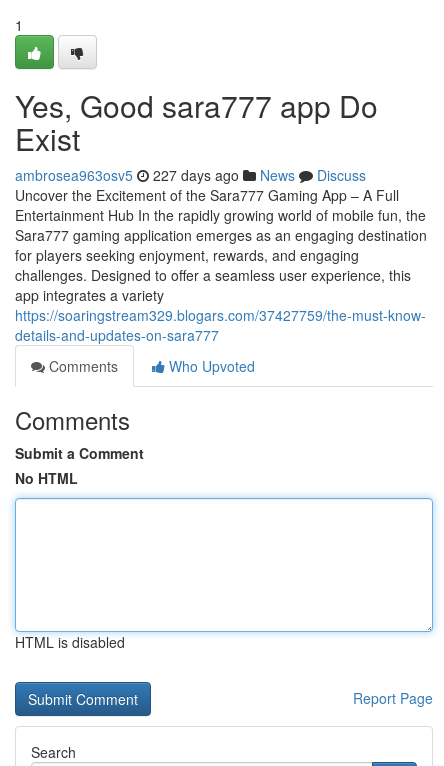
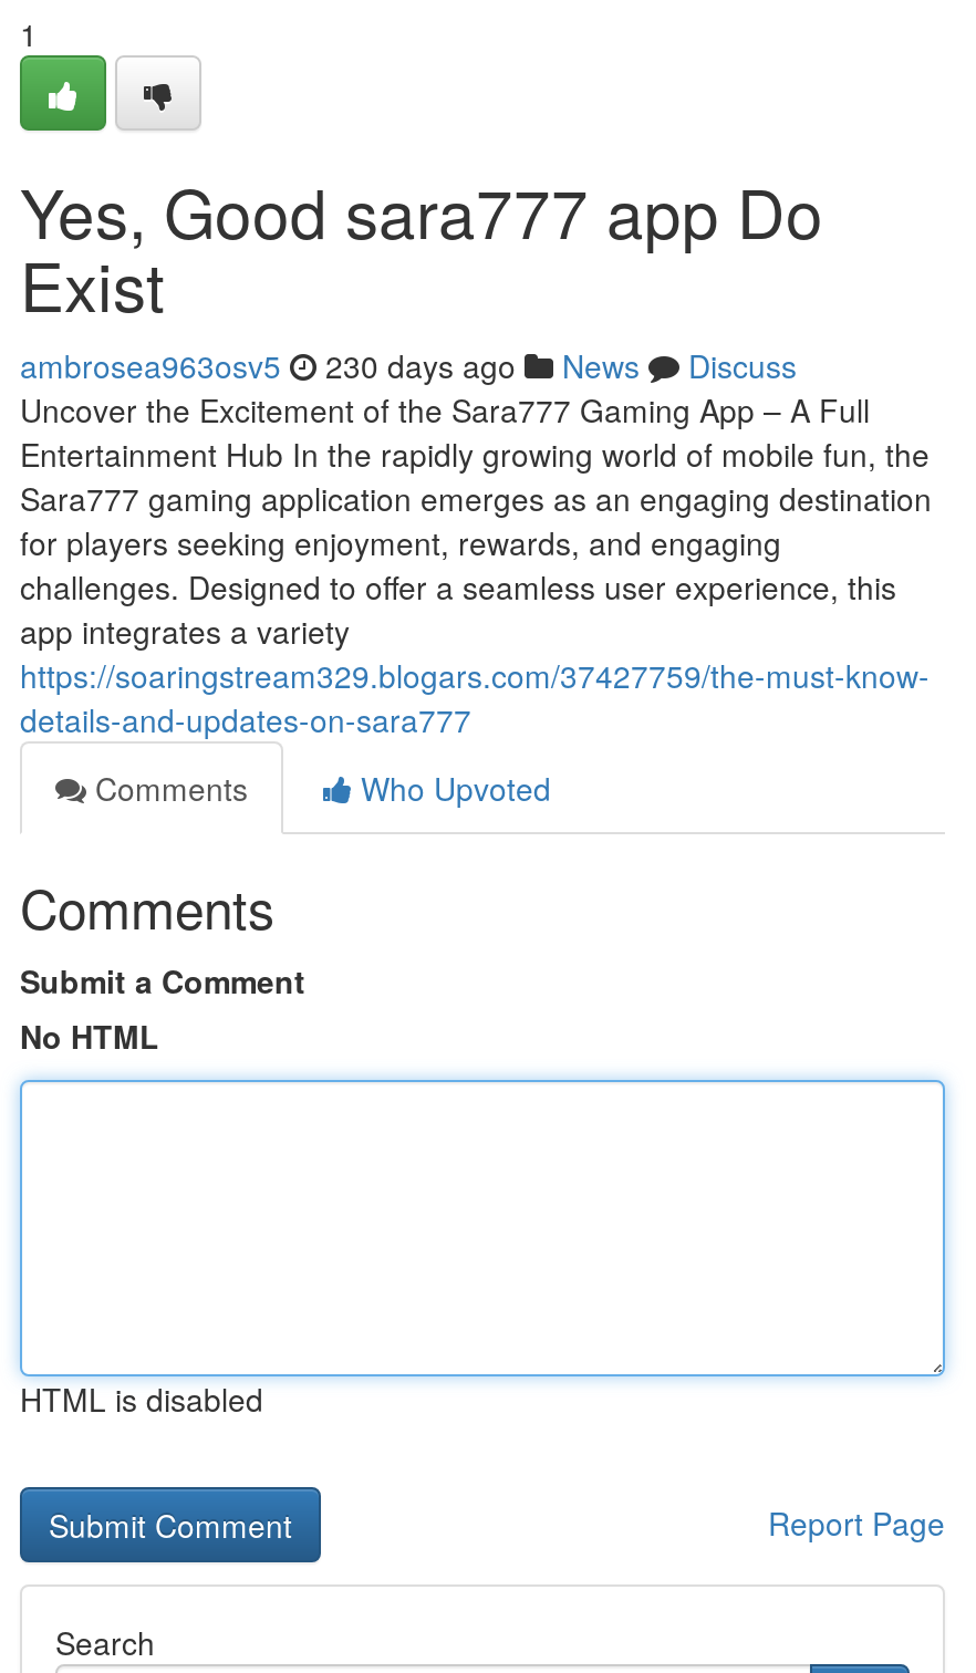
[15,165,366,185] ambrosea963osv5 227 days ago News Discuss -> [20,343,797,387] ambrosea963osv5 230 days ago News Discuss

